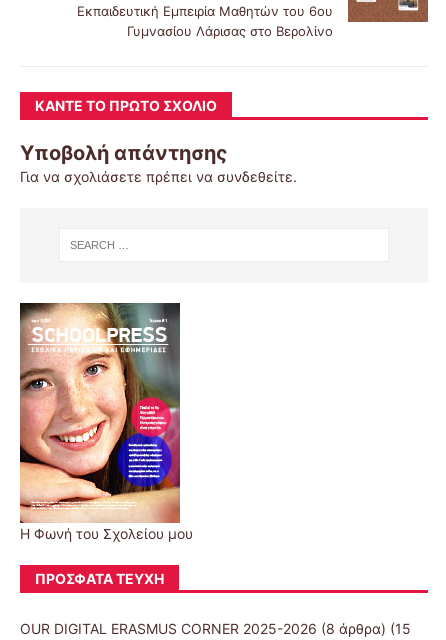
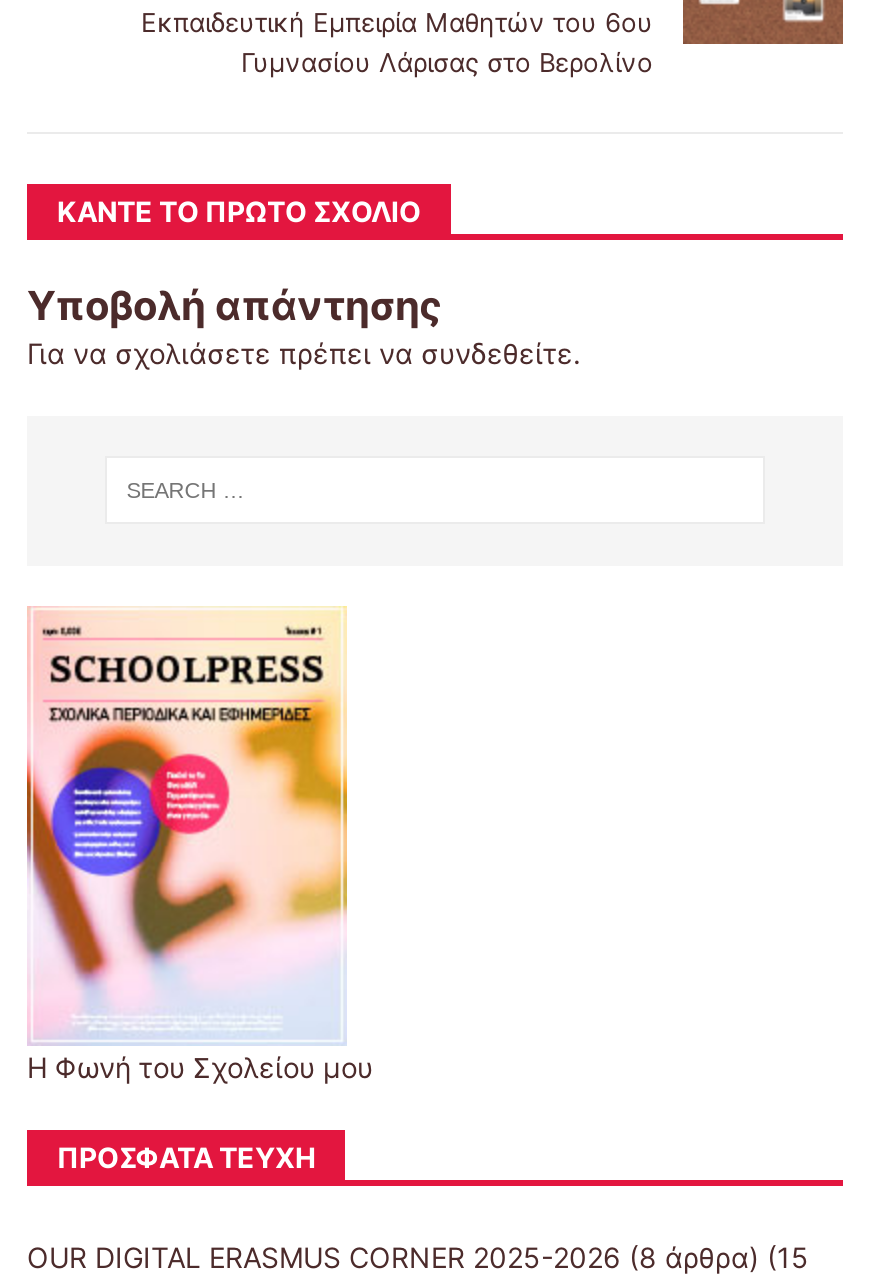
[19,302,181,522] [image] -> [25,606,349,1044] [image]

